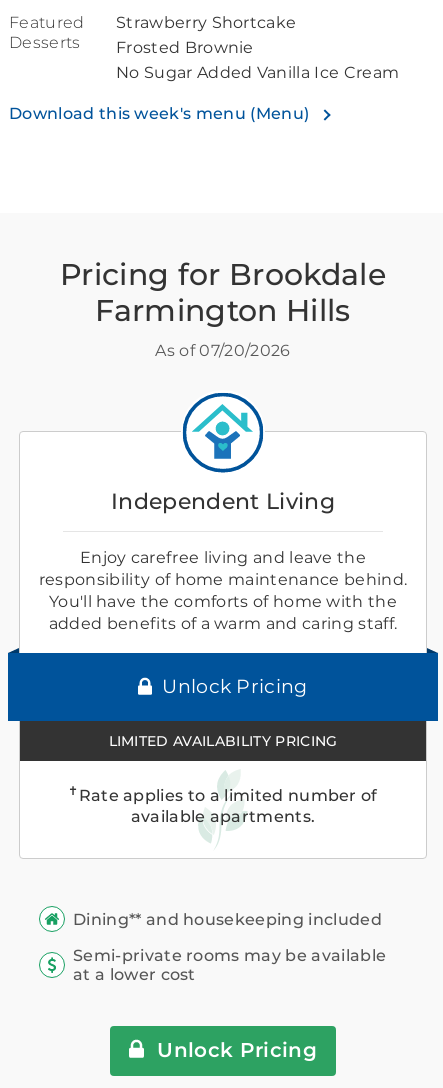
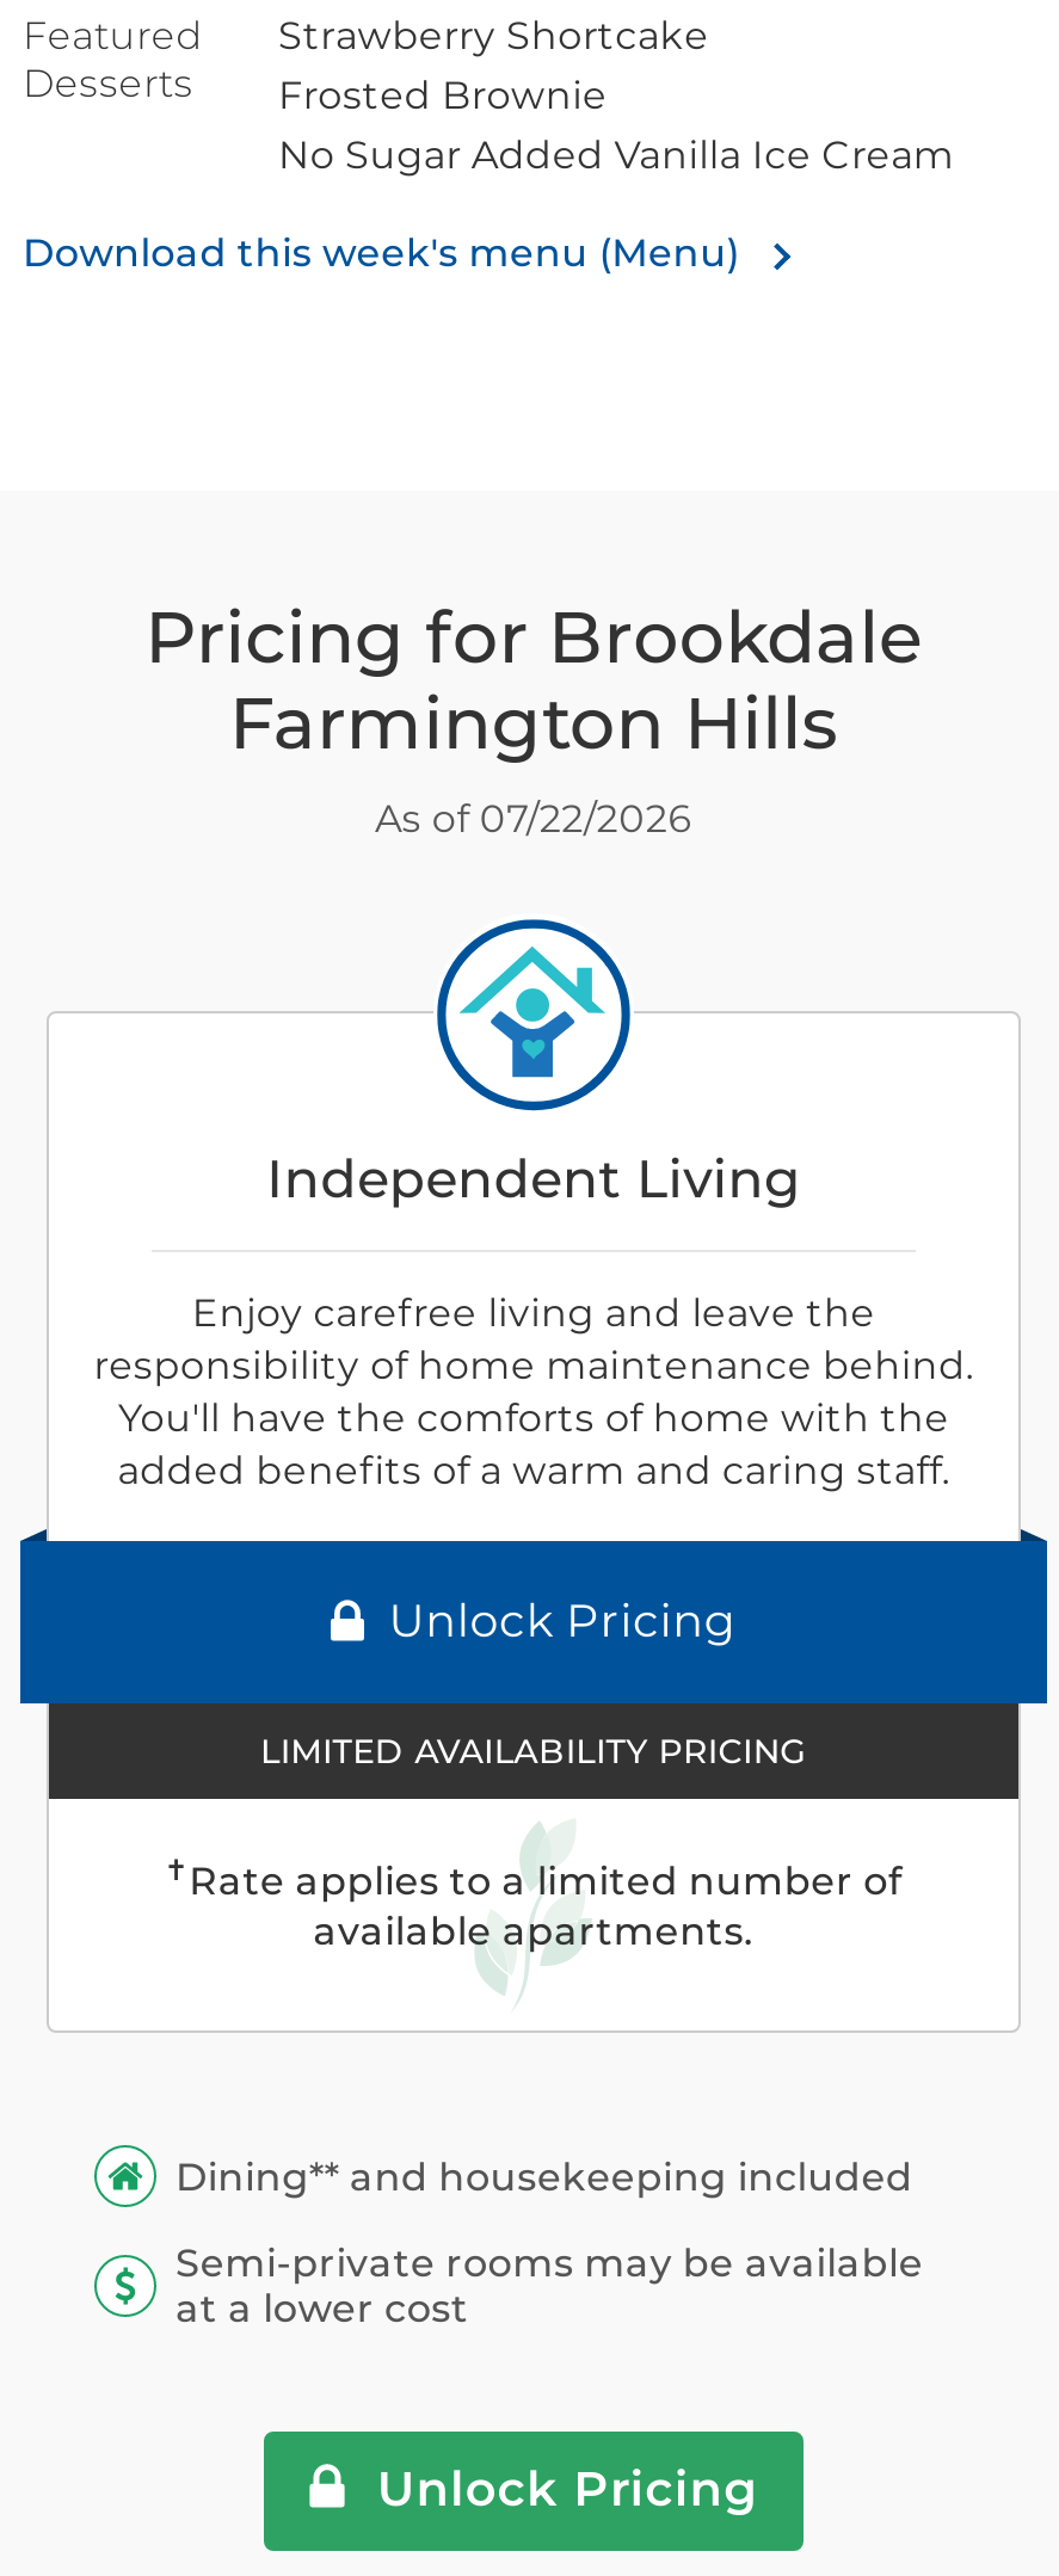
[155,341,291,360] As of 07/20/2026 -> [375,796,693,842] As of 07/22/2026

